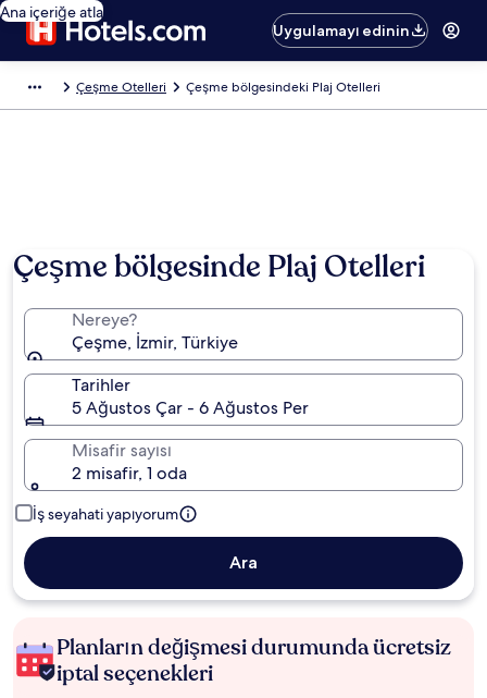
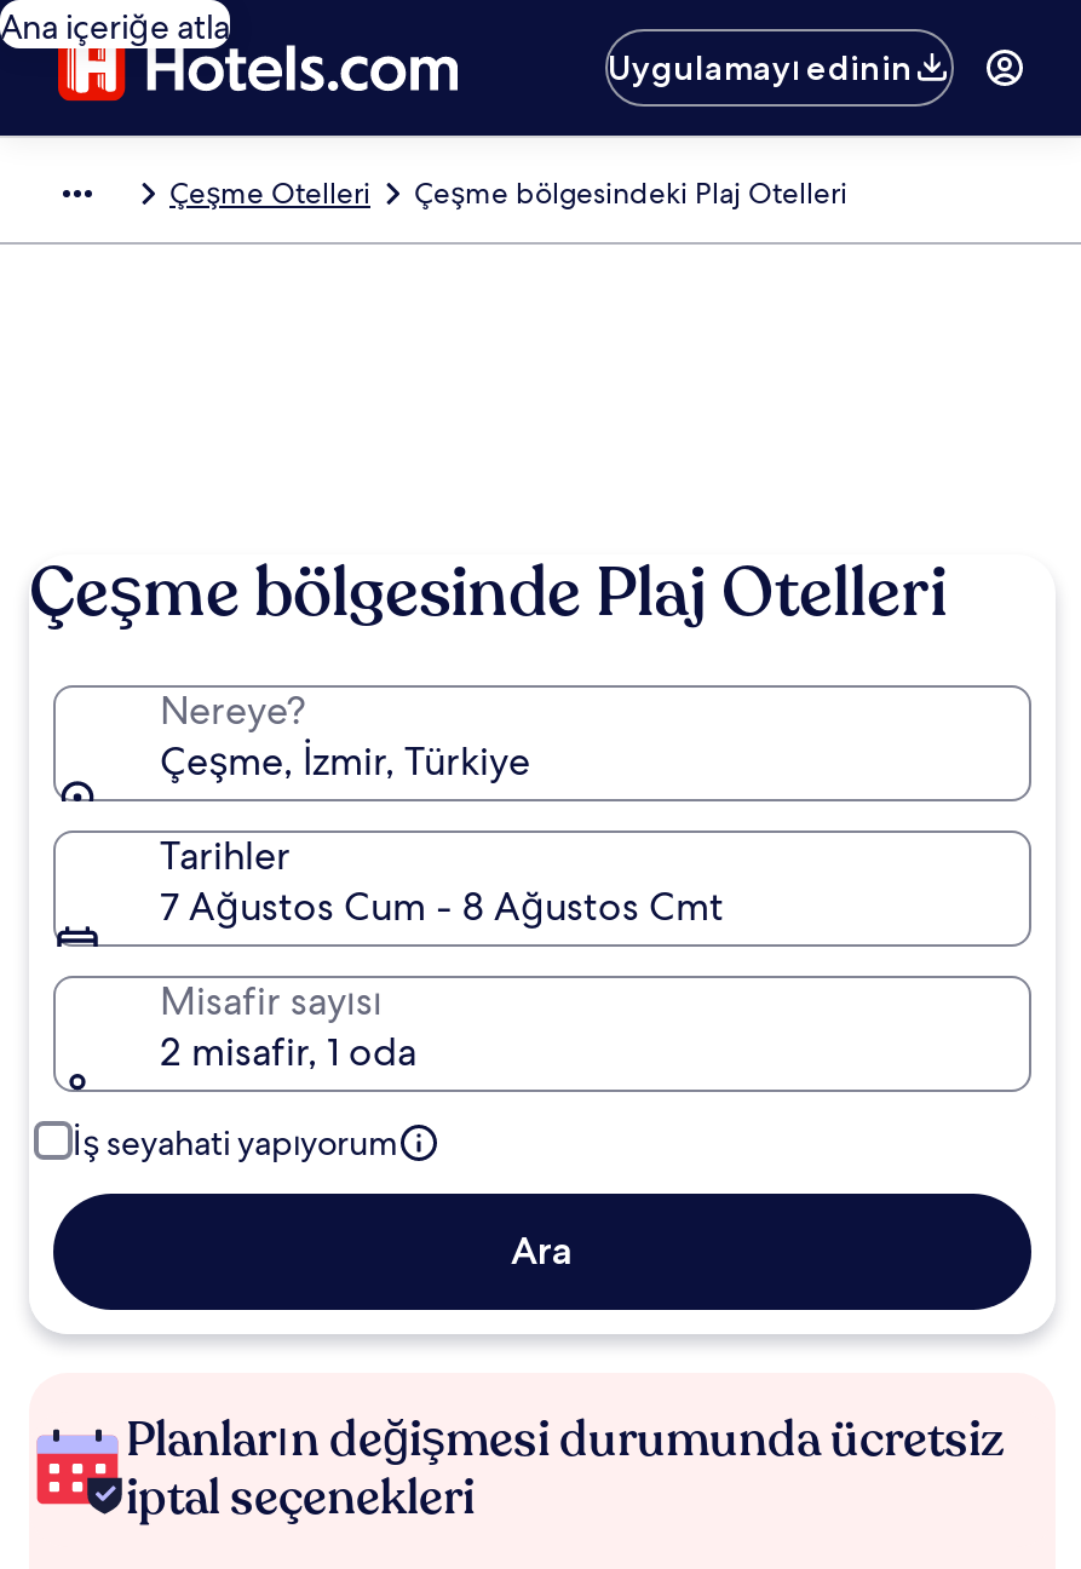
[72,396,309,419] 5 Ağustos Çar - 6 Ağustos Per -> [160,881,724,932] 7 Ağustos Cum - 8 Ağustos Cmt

